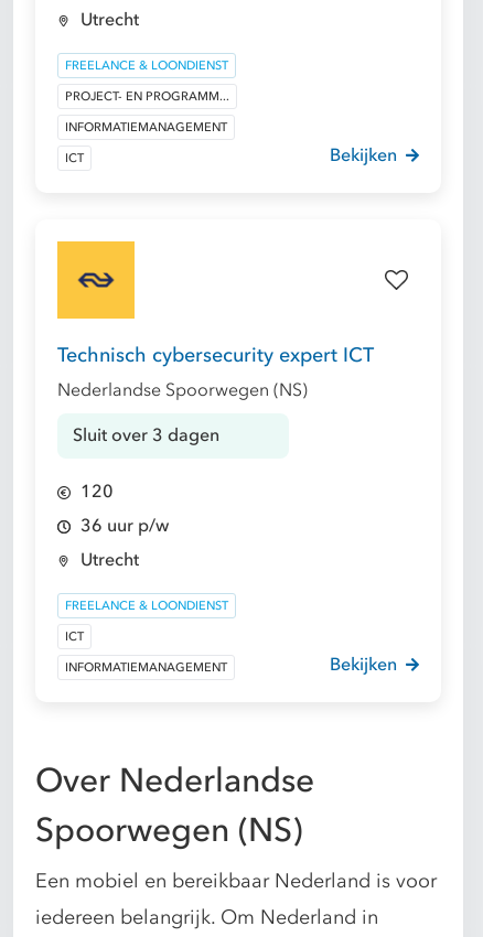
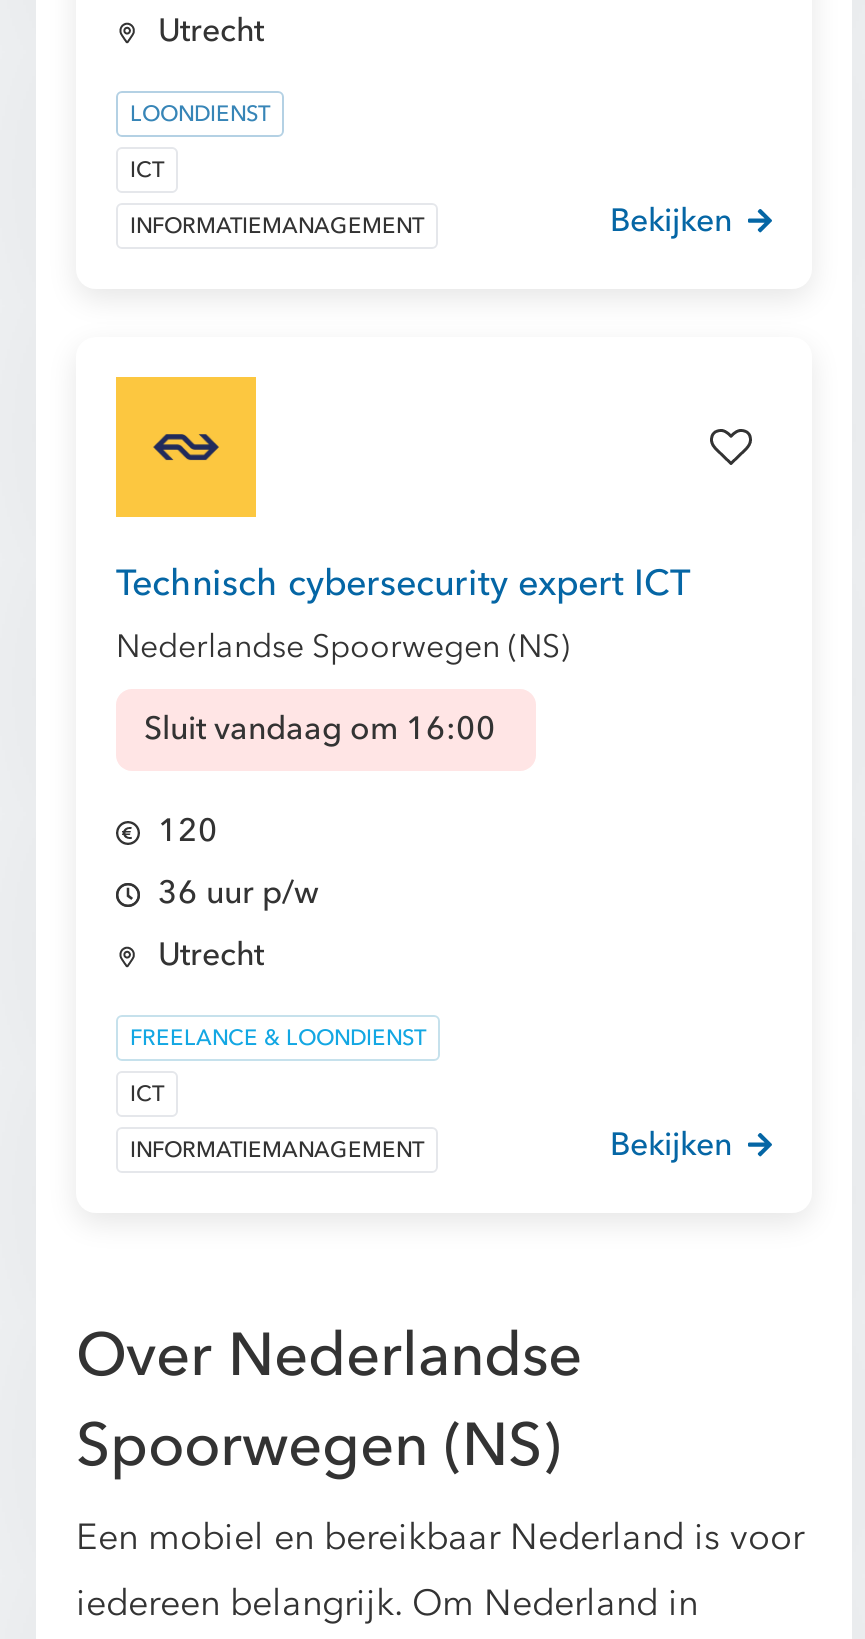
[65,57,228,74] FREELANCE & LOONDIENST -> [130,99,270,129] LOONDIENST
[65,88,229,105] PROJECT- EN PROGRAMM... -> [130,155,164,185] ICT
[65,150,84,166] ICT -> none
[73,423,219,448] Sluit over 3 dagen -> [144,707,496,751] Sluit vandaag om 16:00

